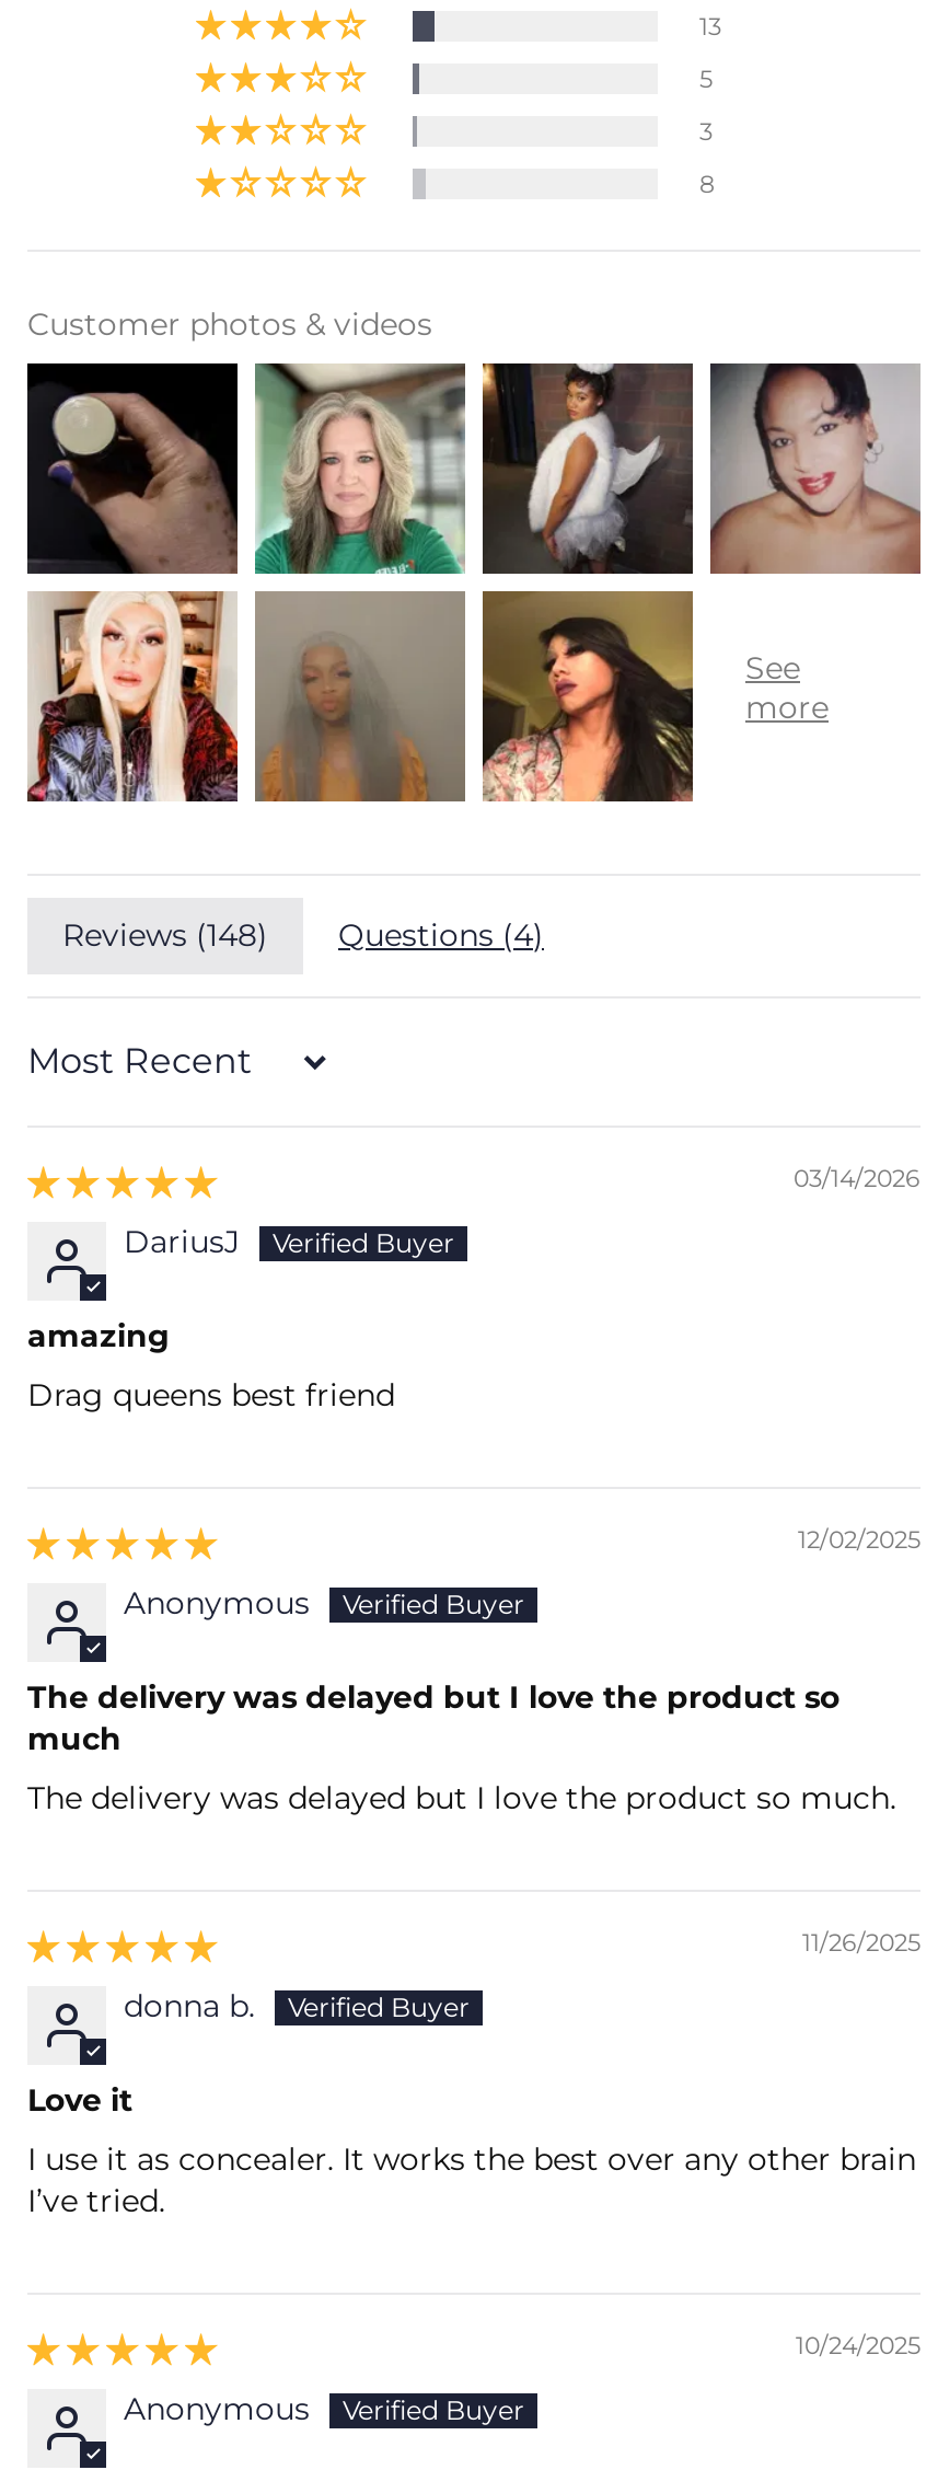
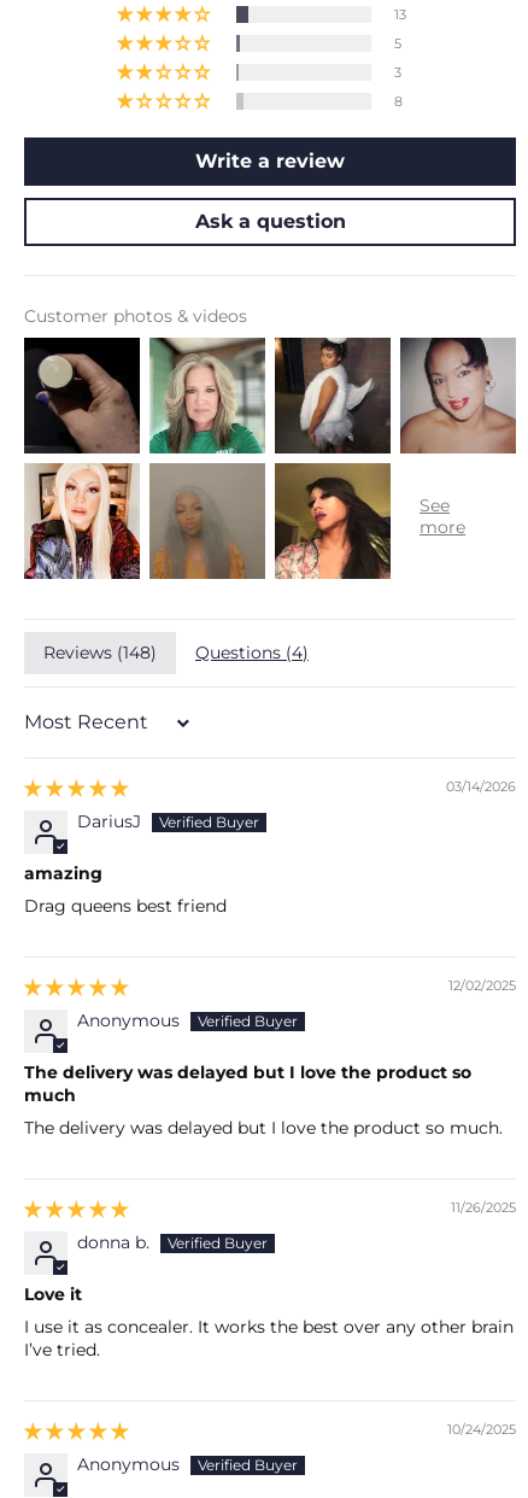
none -> [195,150,345,233] Write a review | Ask a question

